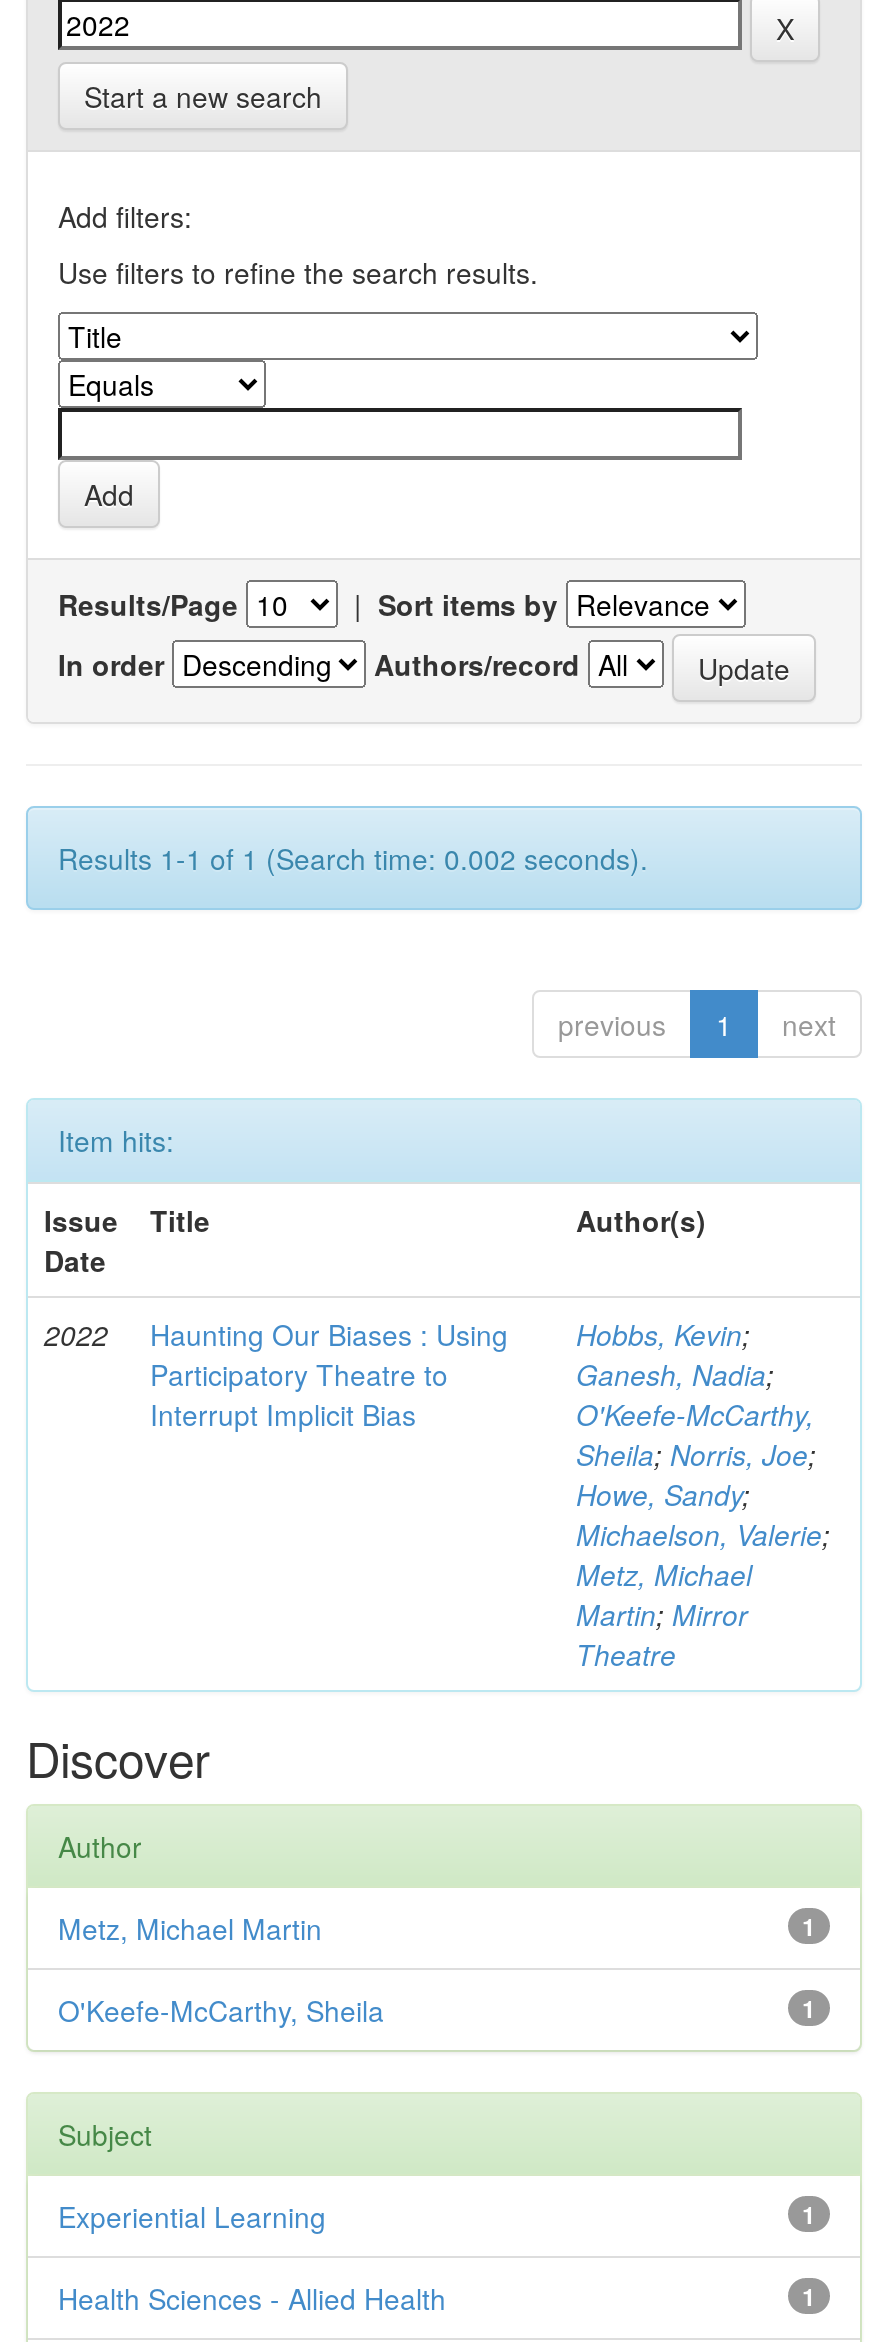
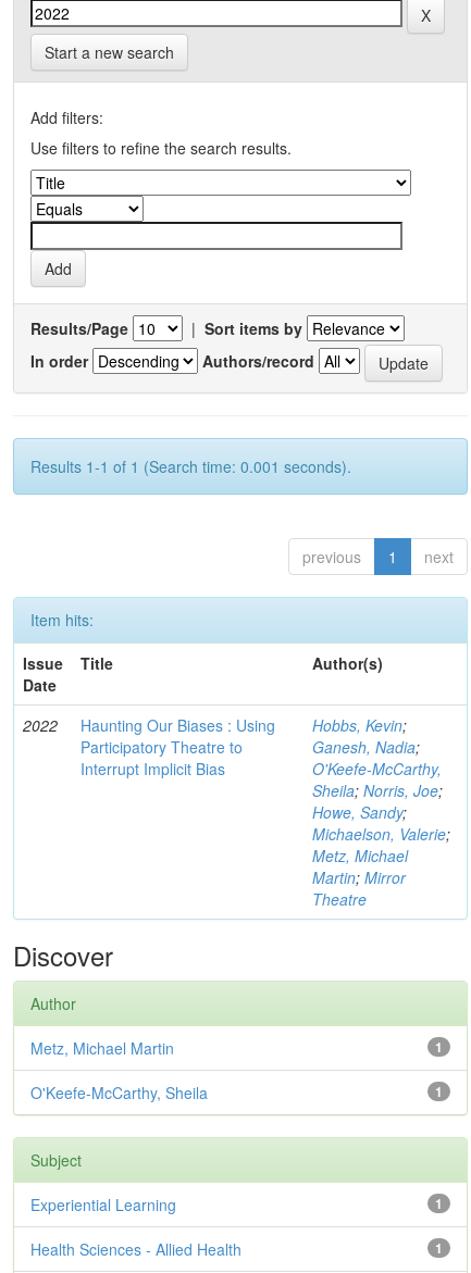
[58,838,648,878] Results 1-1 of 1 (Search time: 0.002 seconds). -> [30,455,351,477] Results 1-1 of 1 (Search time: 0.001 seconds).

